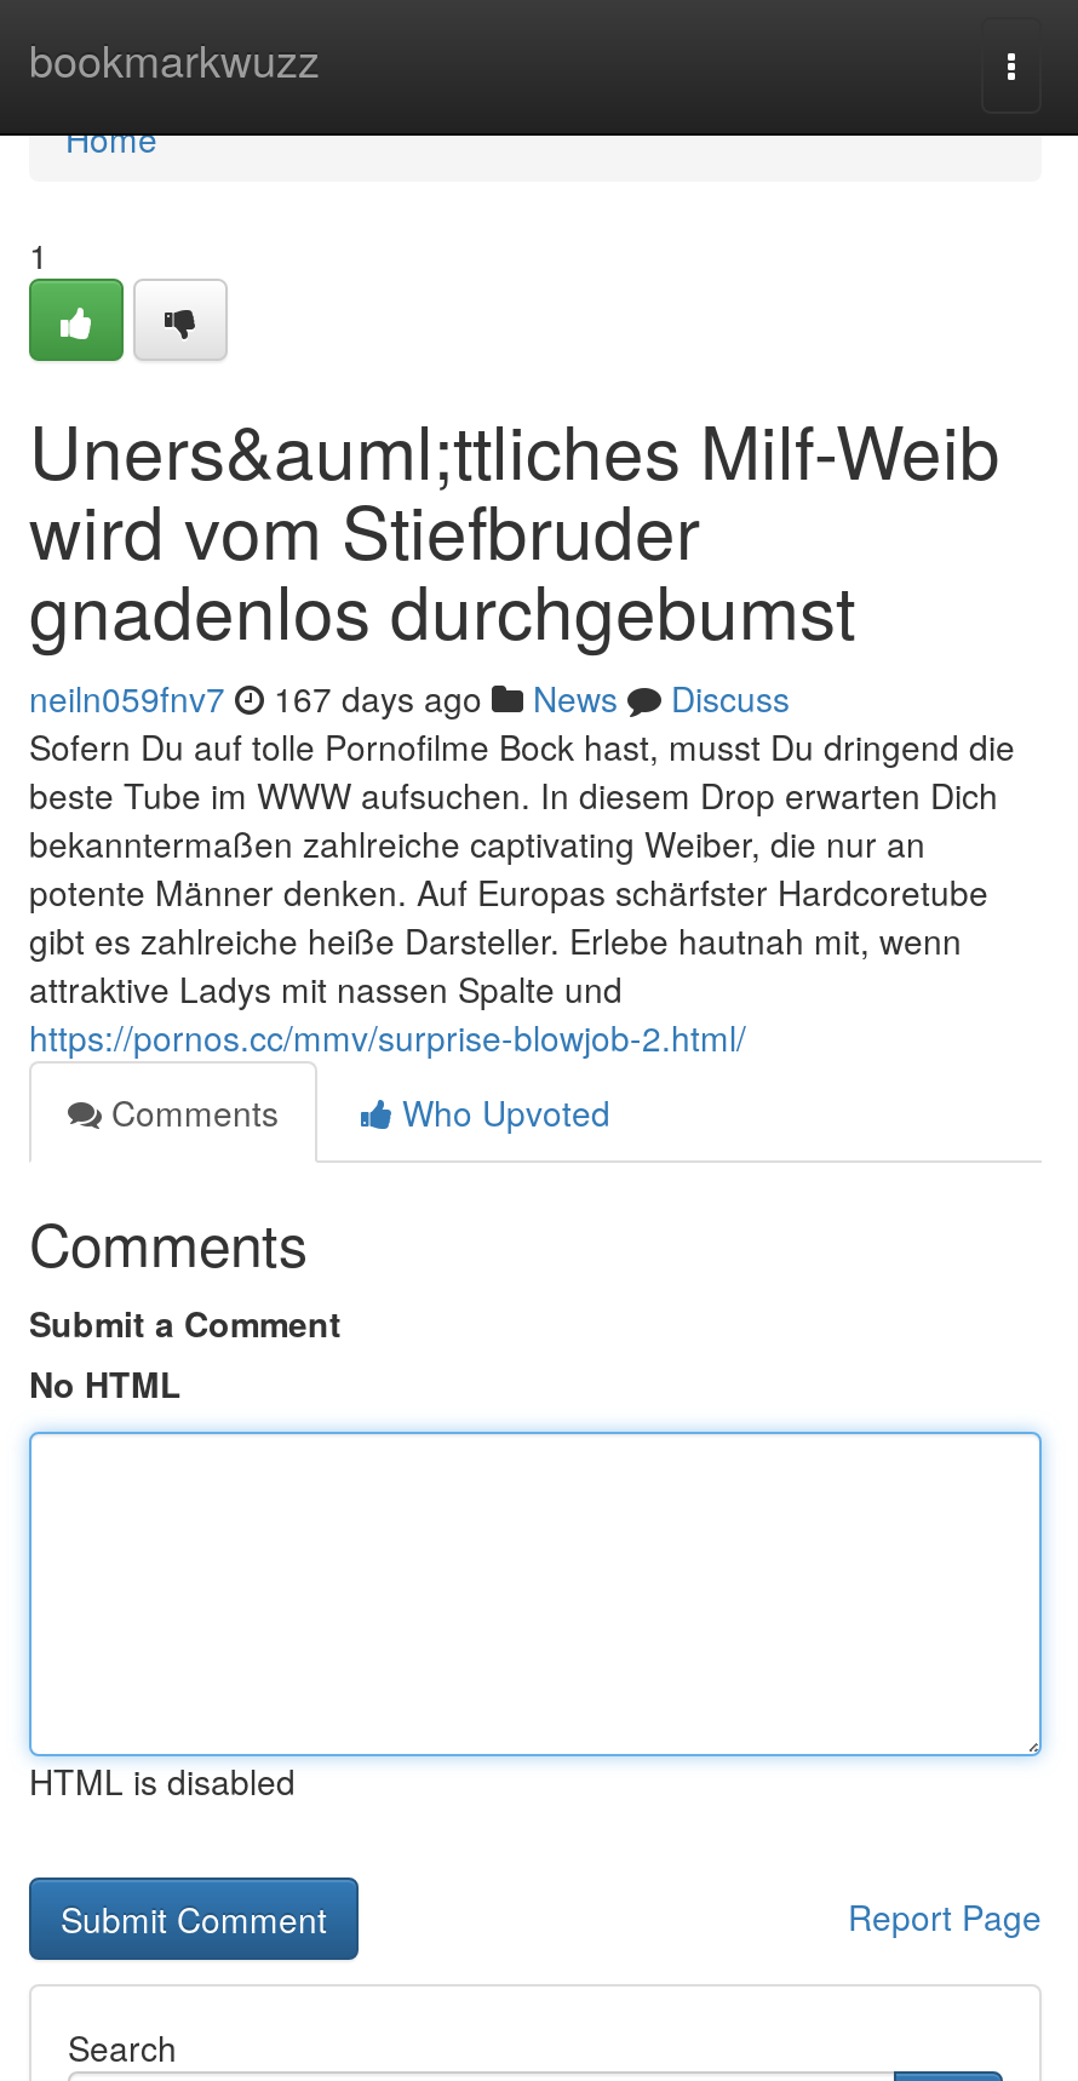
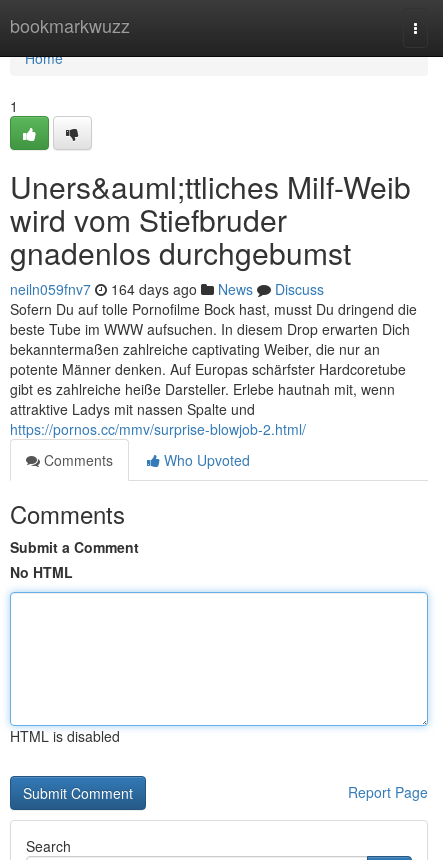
[29,673,790,722] neiln059fnv7 167 days ago News Discuss -> [10,279,324,299] neiln059fnv7 164 days ago News Discuss

